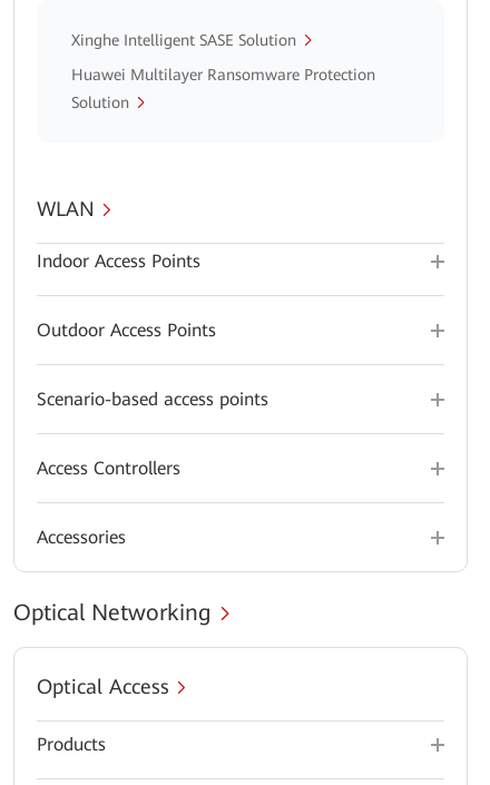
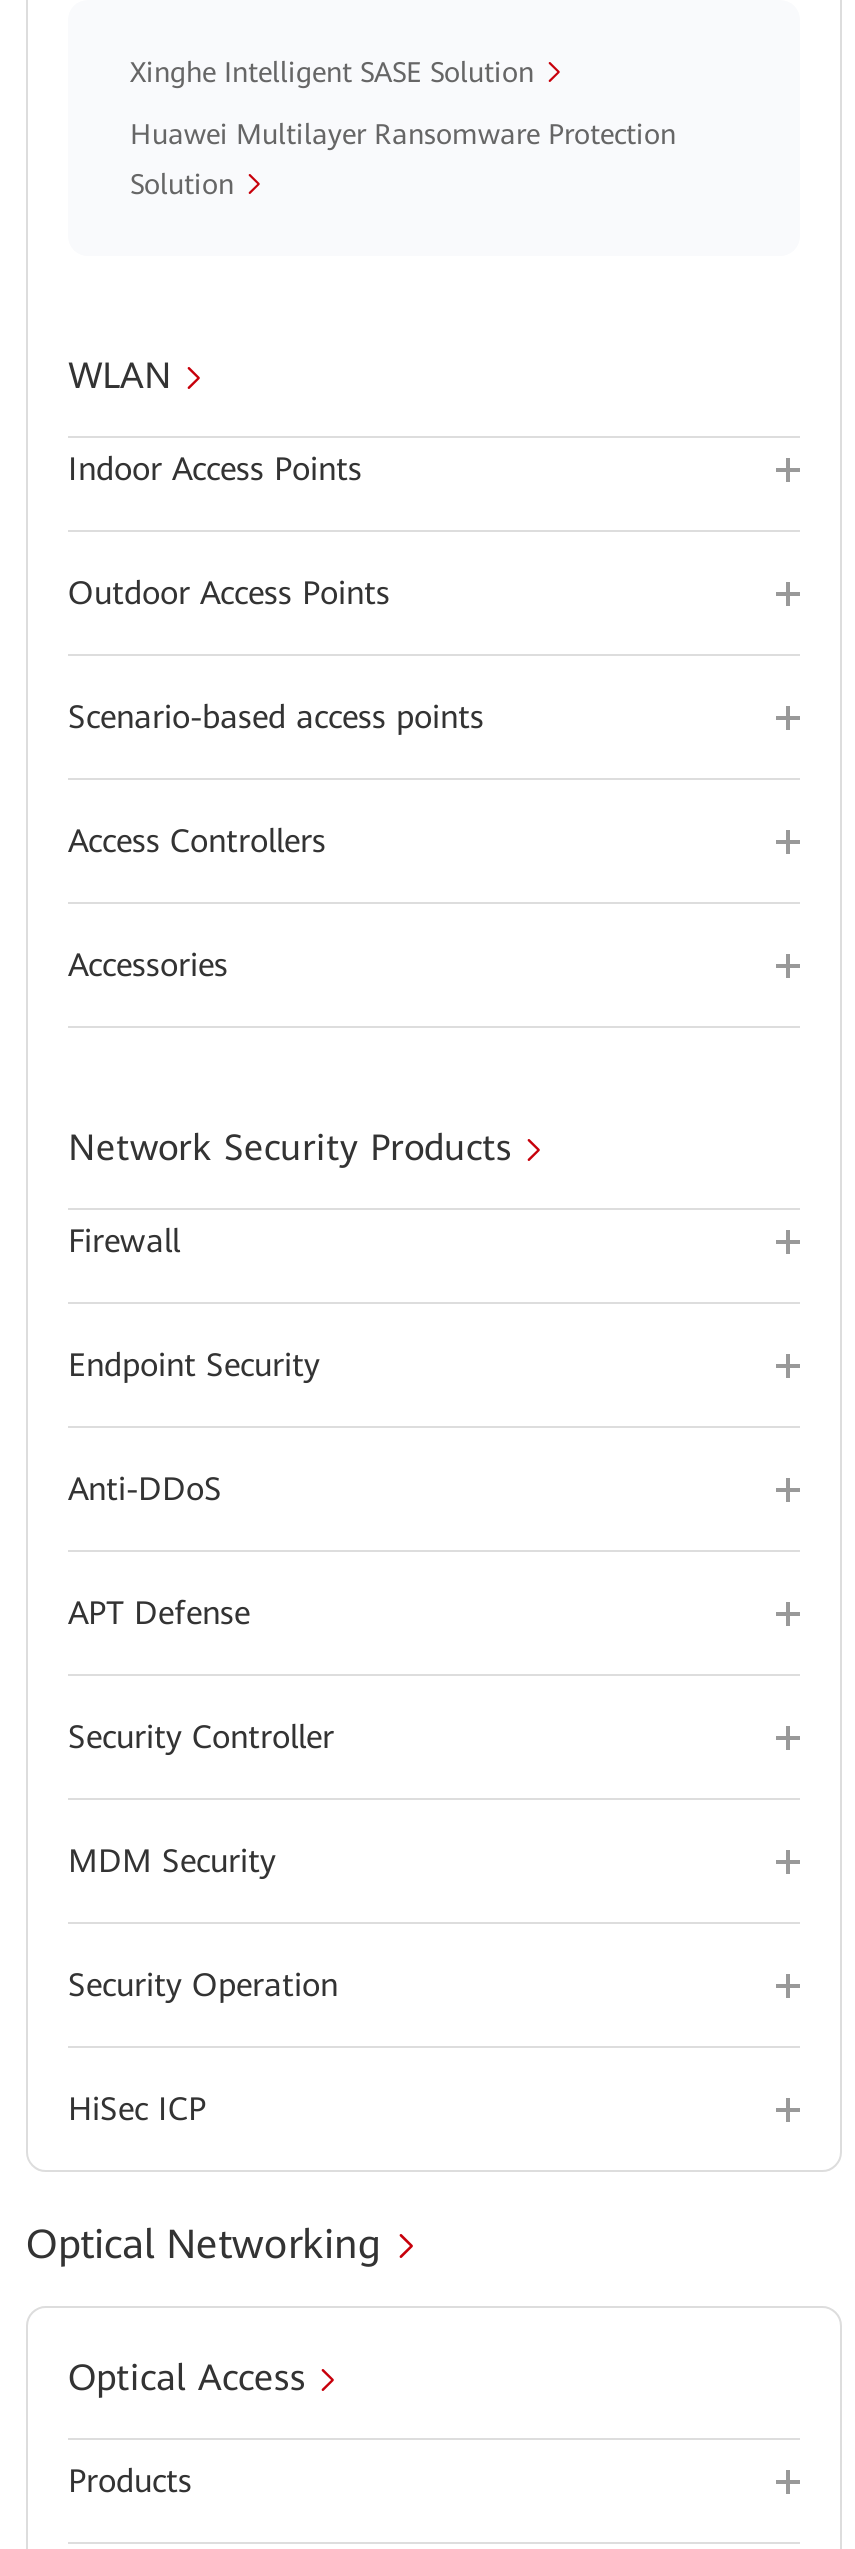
none -> [68,1126,512,2128] Network Security Products | Firewall | Endpoint Security | Anti-DDoS | APT Defense | Security Controller | MDM Security | Security Operation | HiSec ICP

